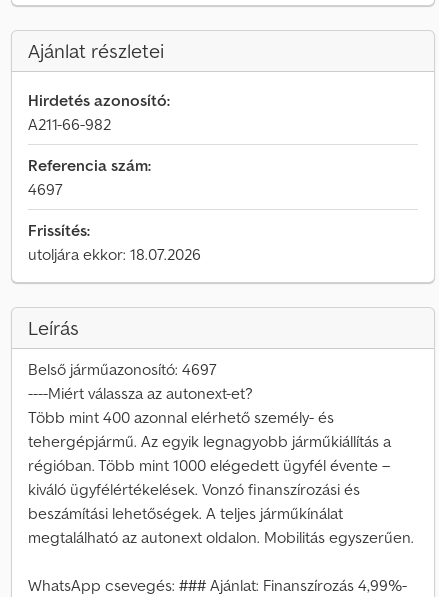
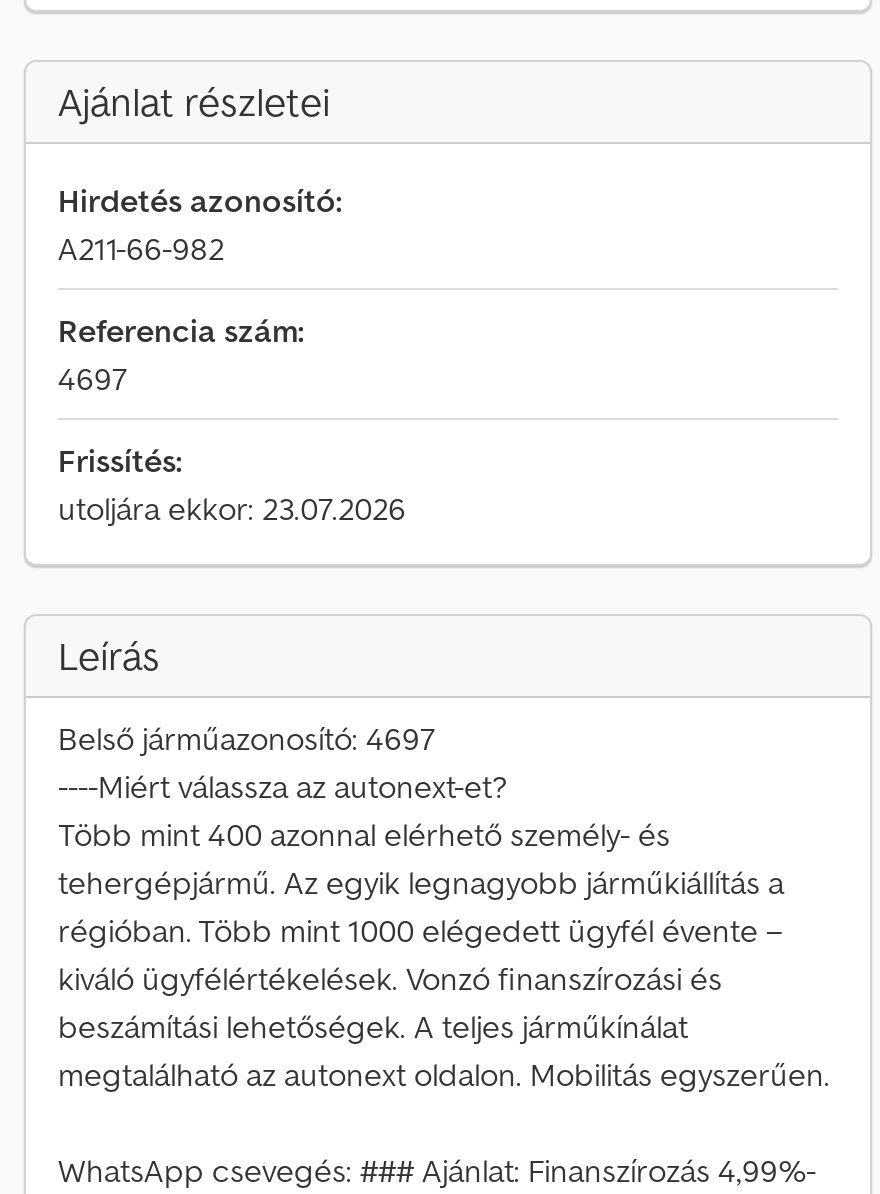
[28,244,201,264] utoljára ekkor: 18.07.2026 -> [58,488,406,528] utoljára ekkor: 23.07.2026

